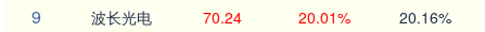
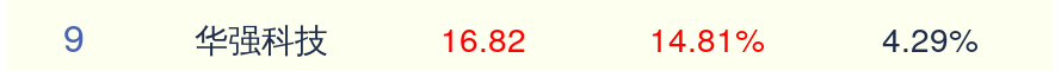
[91,6,451,28] 波长光电 | 70.24 | 20.01% | 20.16% -> [195,14,977,62] 华强科技 | 16.82 | 14.81% | 4.29%

